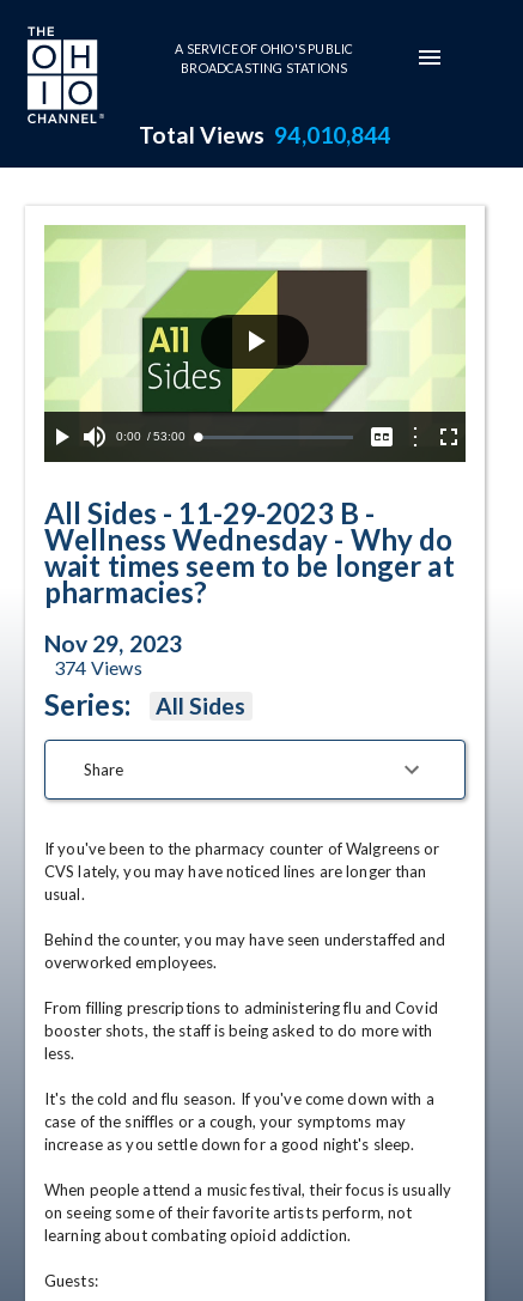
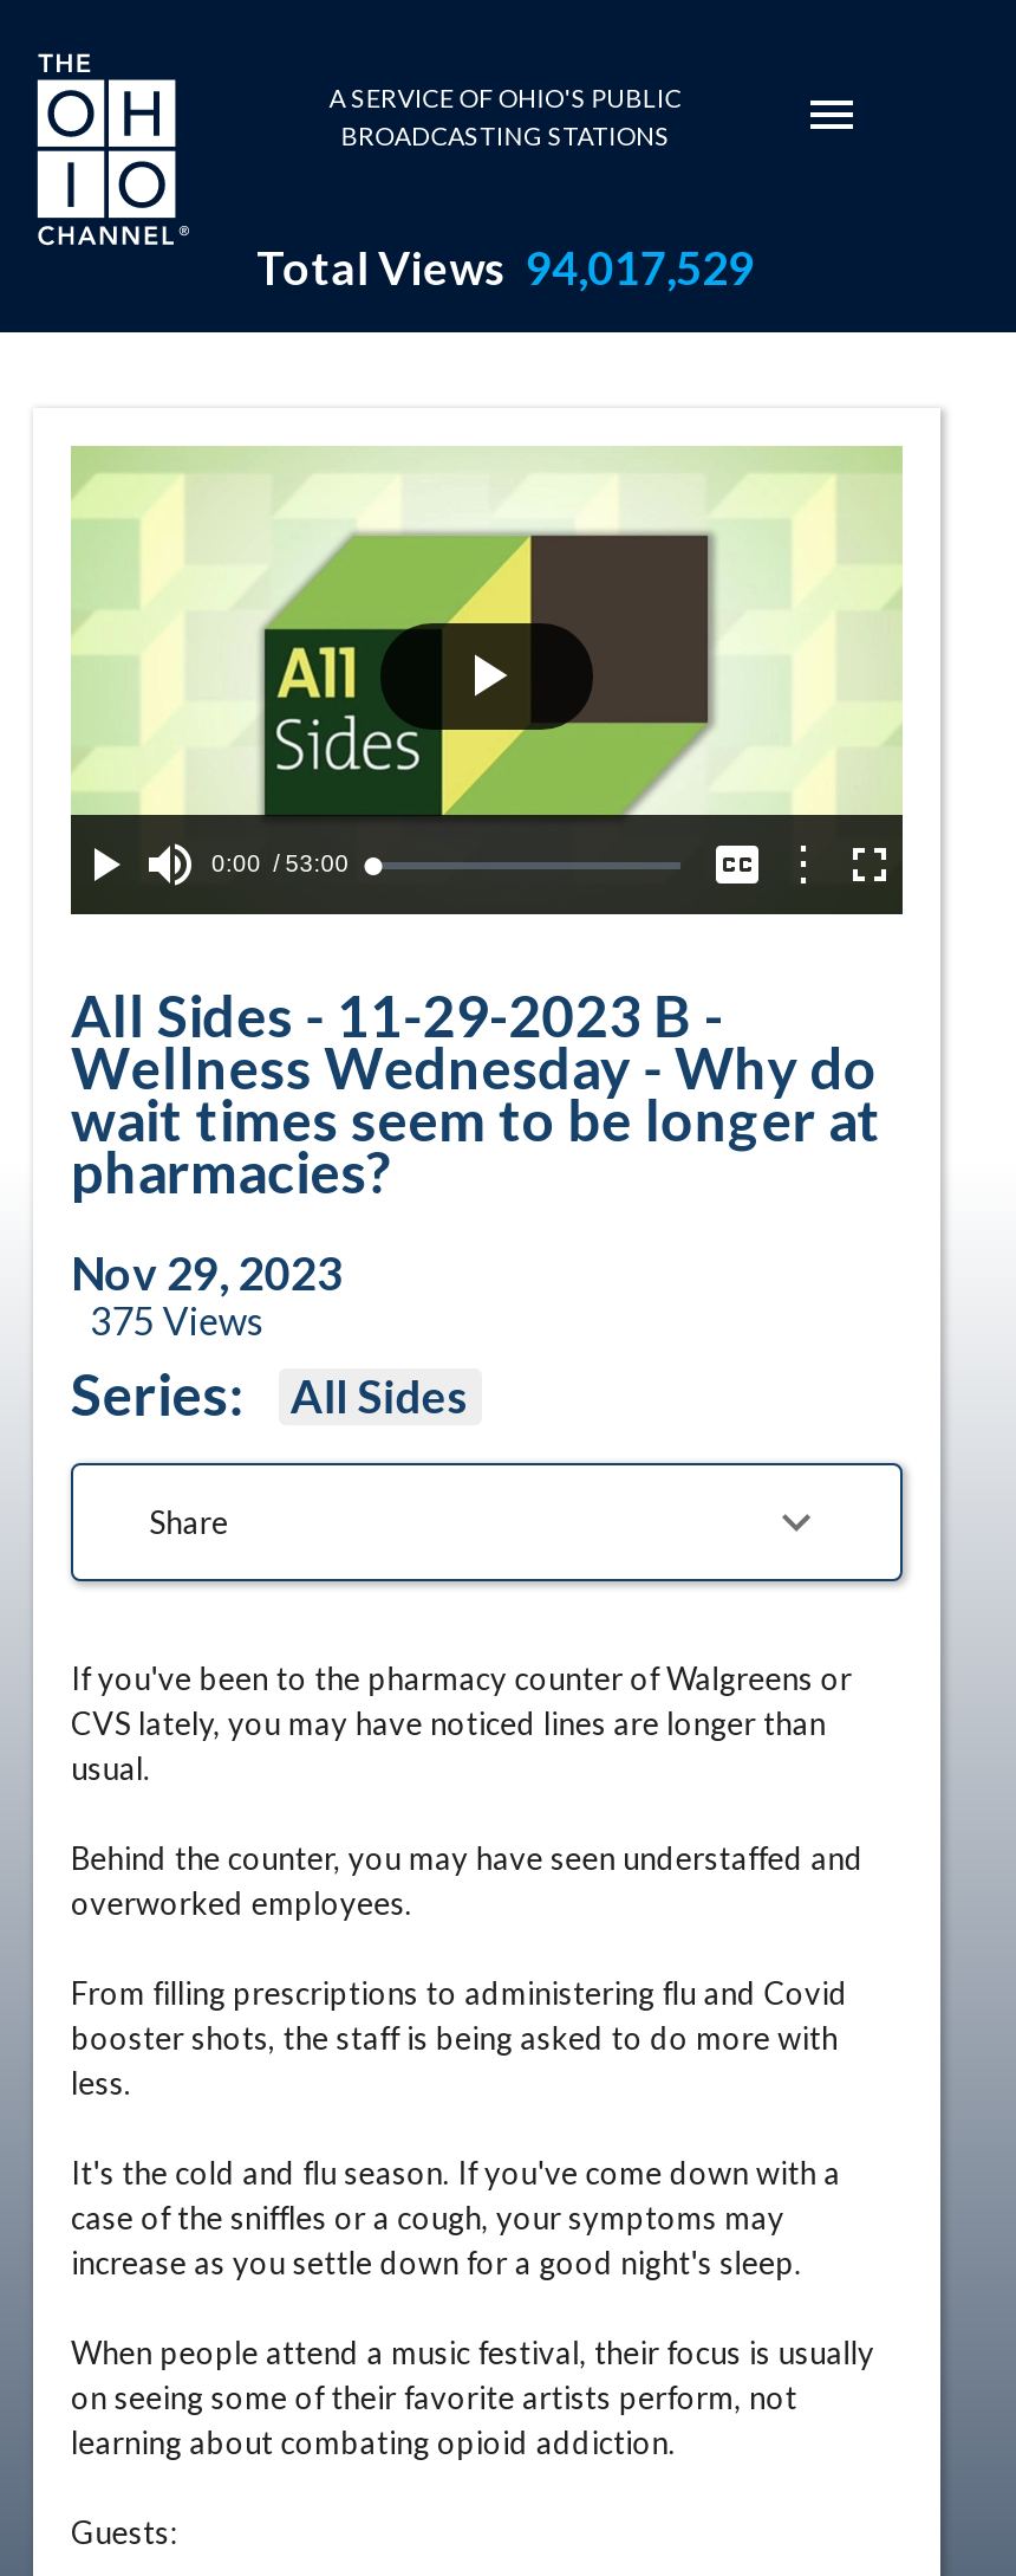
[138,121,390,148] Total Views 94,010,844 -> [256,240,754,295] Total Views 94,017,529
[54,656,142,679] 374 Views -> [90,1297,264,1342] 375 Views

